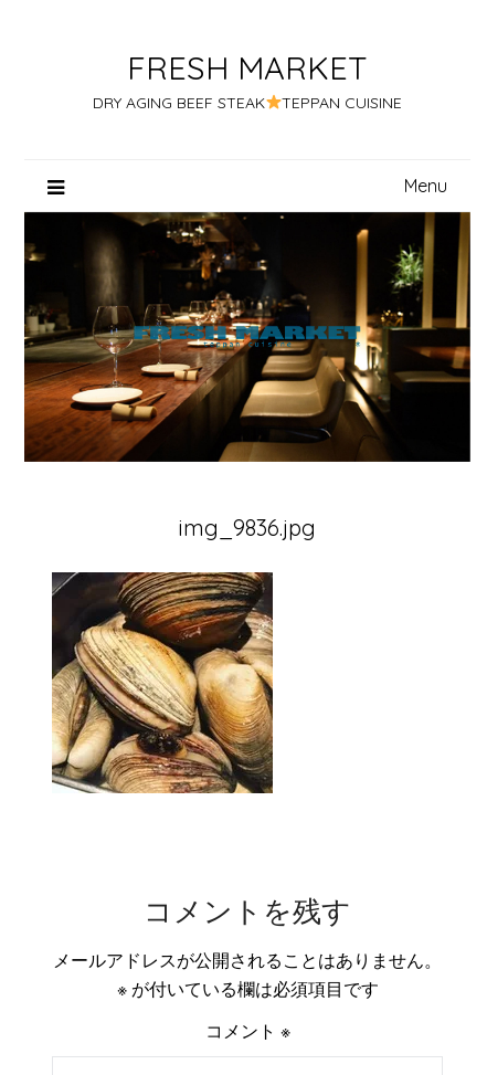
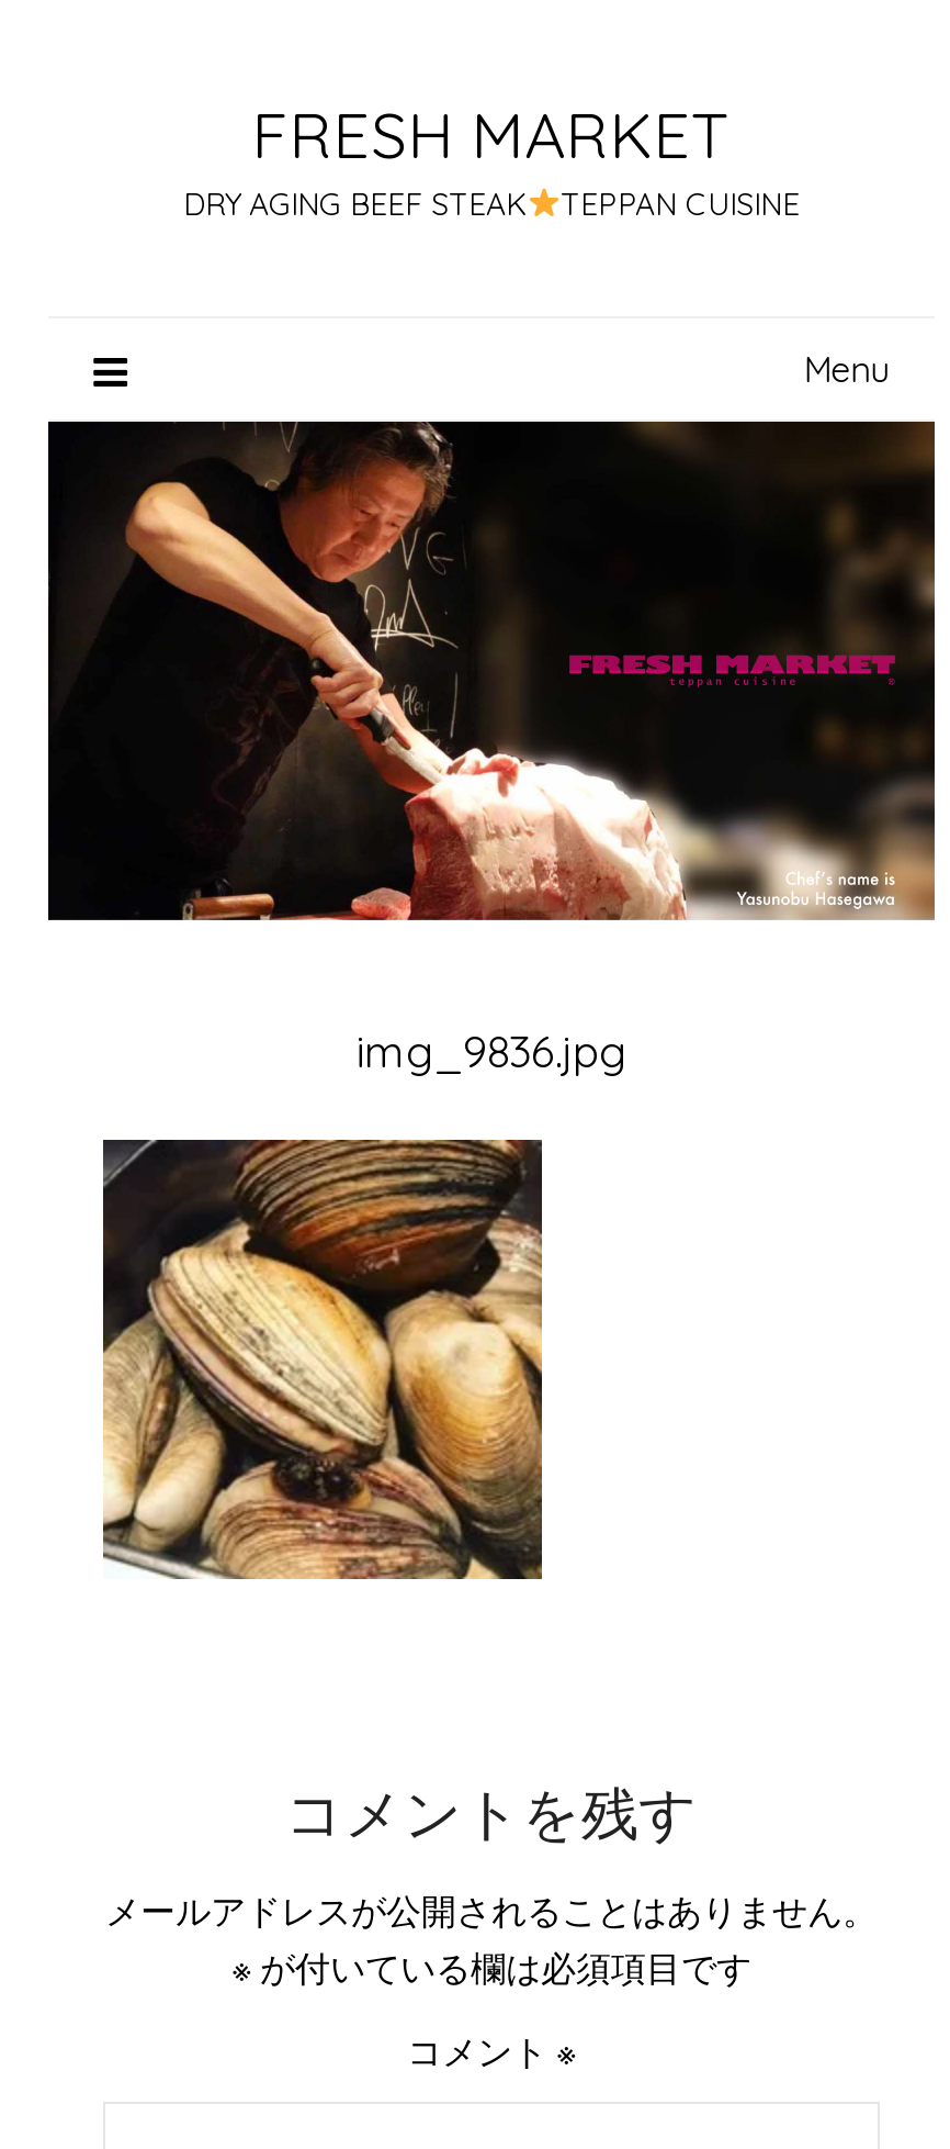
[23,212,472,463] [image] -> [46,422,937,922] [image]

